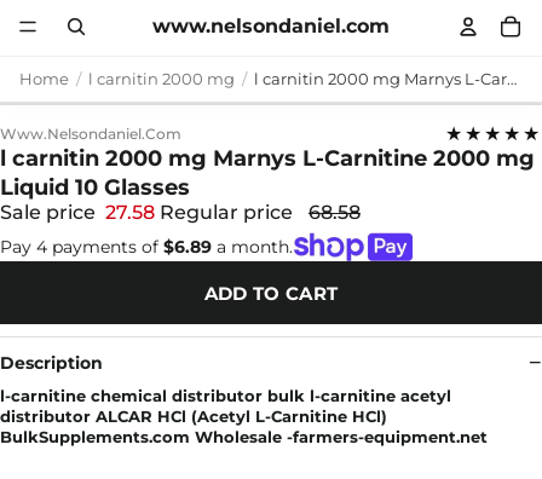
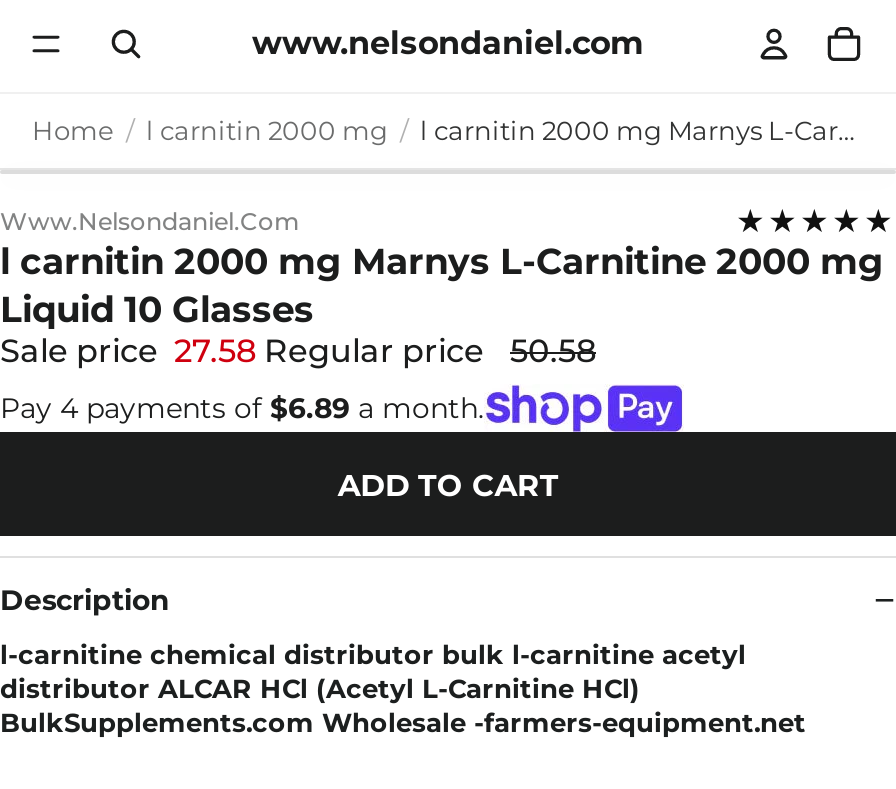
[0,201,361,224] Sale price 27.58 Regular price 68.58 -> [0,332,596,370] Sale price 27.58 Regular price 50.58

